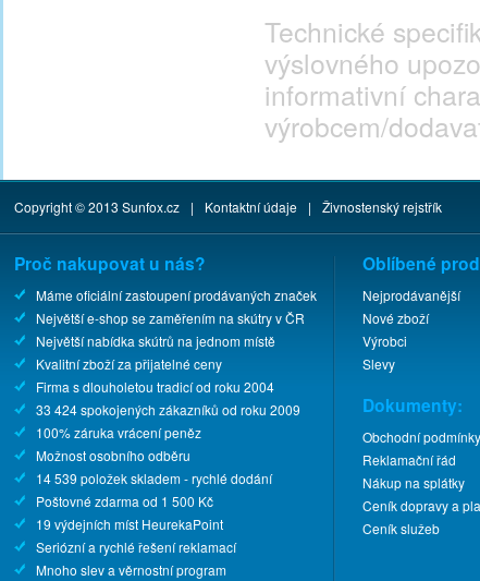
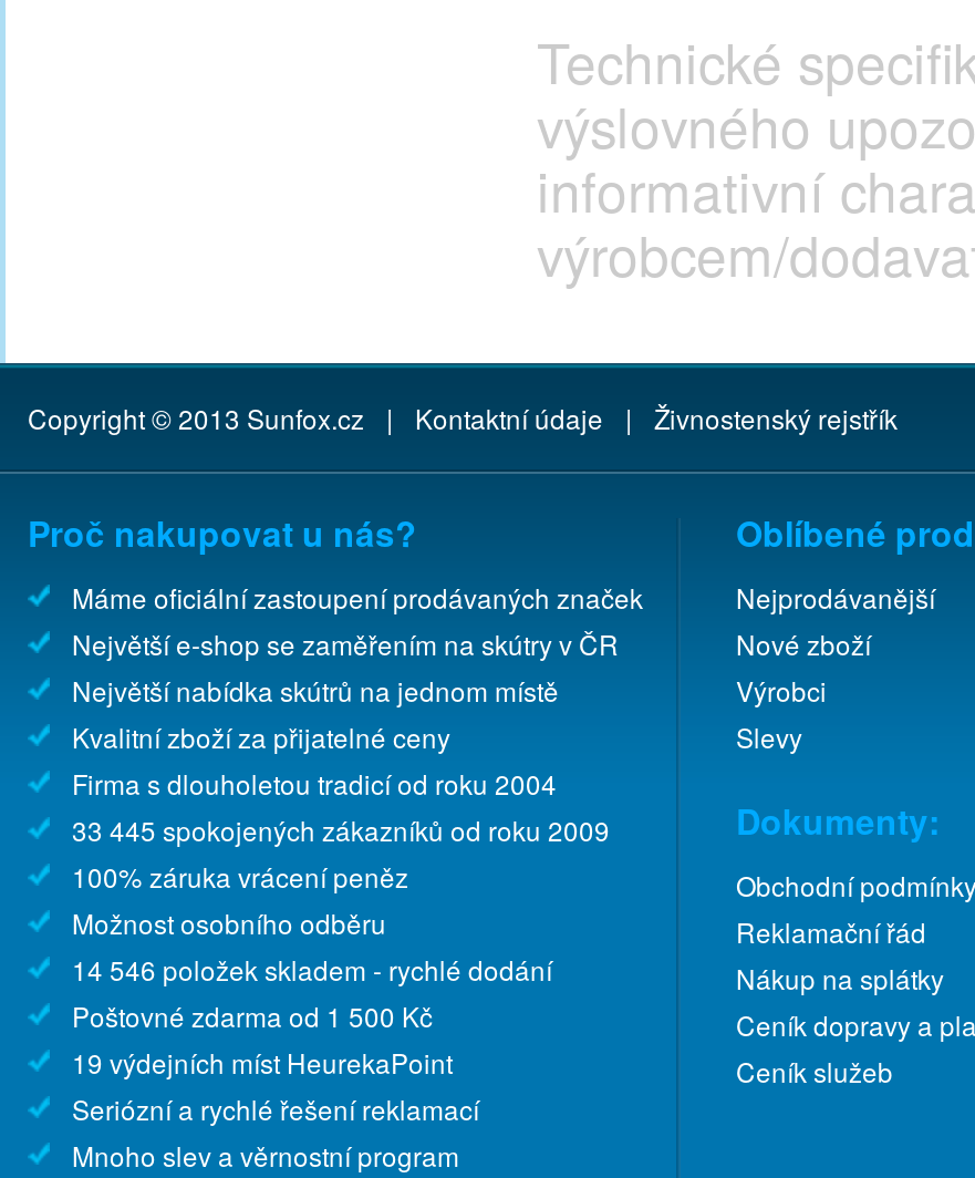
[36,400,300,418] 33 424 spokojených zákazníků od roku 2009 -> [72,810,610,848] 33 445 spokojených zákazníků od roku 2009
[36,469,272,487] 14 539 položek skladem - rychlé dodání -> [72,949,552,987] 14 546 položek skladem - rychlé dodání

